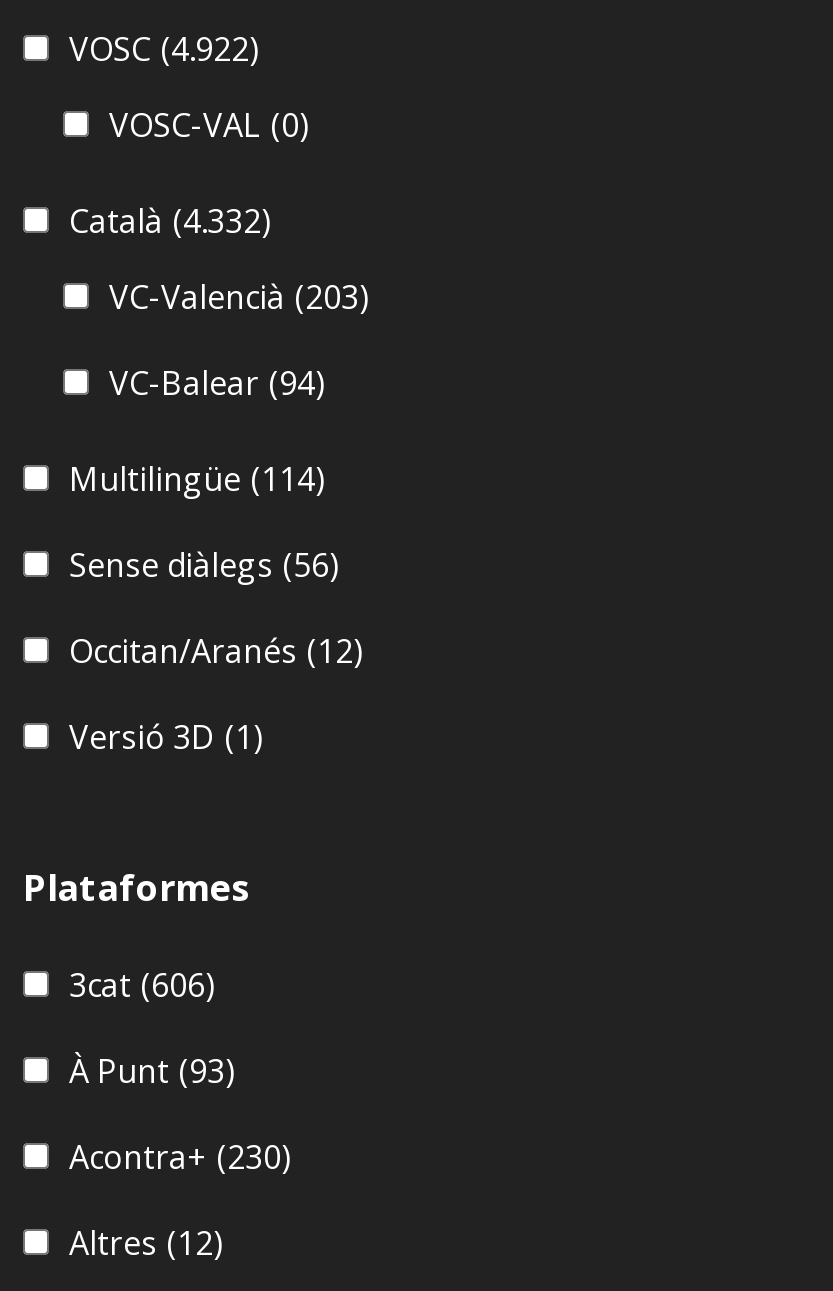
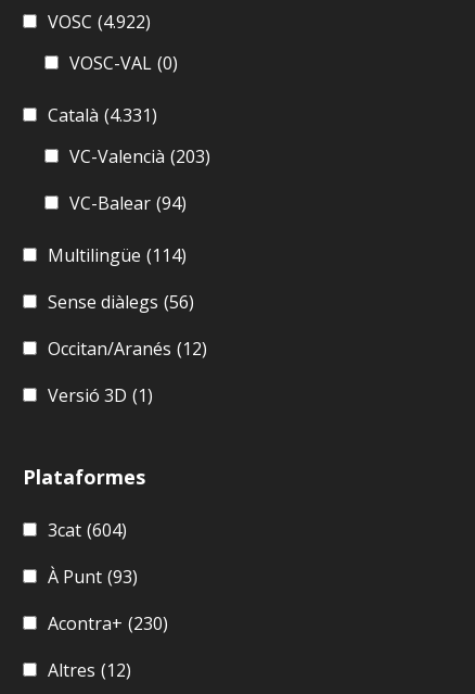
[69,199,271,243] Català (4.332) -> [48,103,157,127] Català (4.331)
[69,963,215,1007] 3cat (606) -> [48,518,127,542] 3cat (604)

